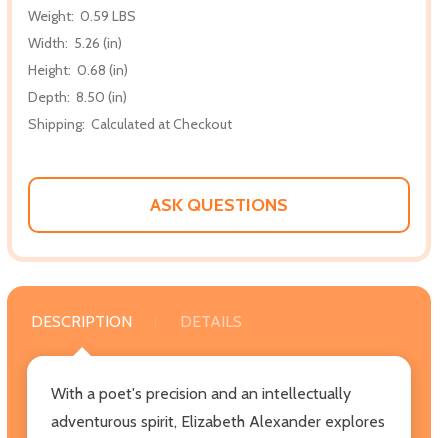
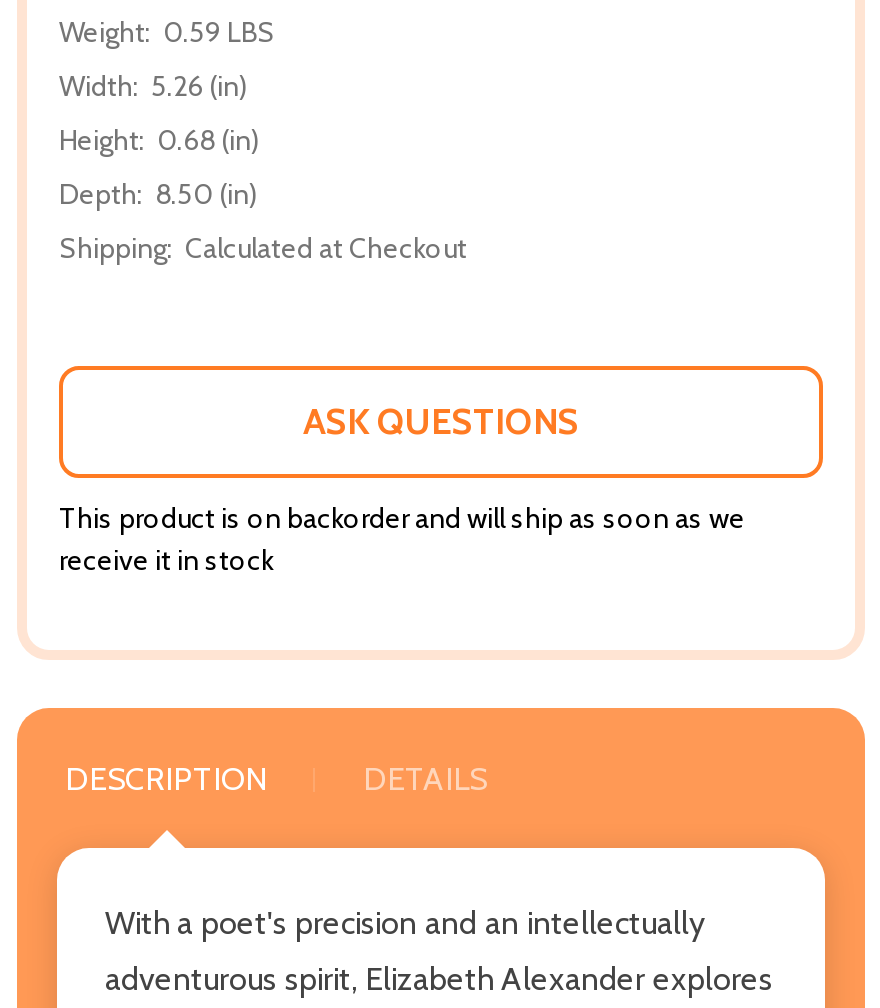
none -> [59,500,745,578] This product is on backorder and will ship as soon as we | receive it in stock

